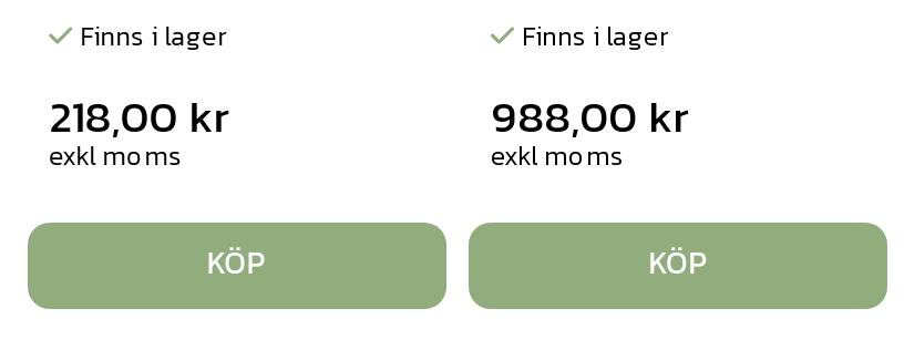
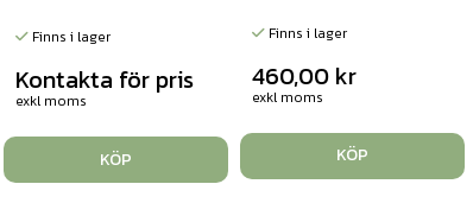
[49,82,228,149] 218,00 kr -> [15,62,193,98] Kontakta för pris
[491,82,688,149] 988,00 kr -> [252,58,357,93] 460,00 kr

